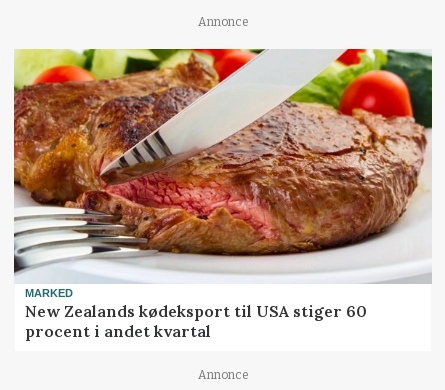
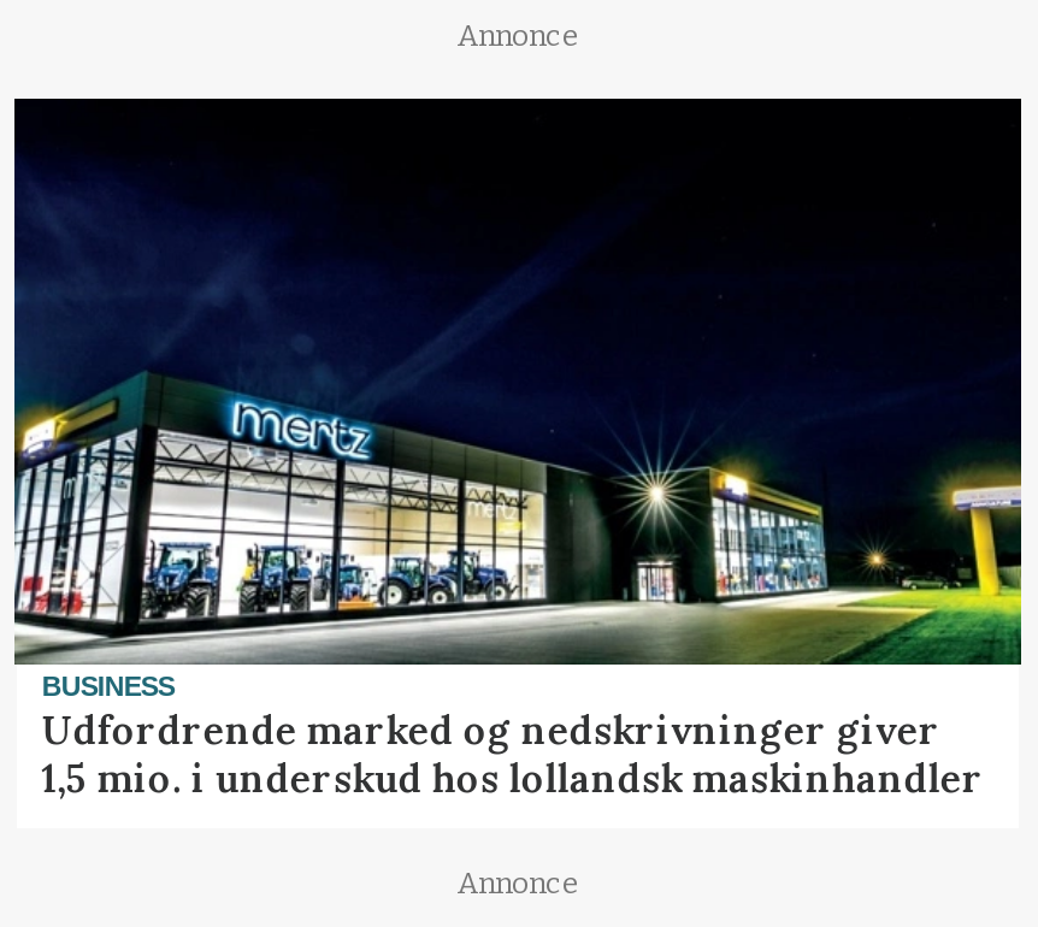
[13,48,433,341] [image] | MARKED | New Zealands kødeksport til USA stiger 60 | procent i andet kvartal -> [12,95,1024,803] [image] | BUSINESS | Udfordrende marked og nedskrivninger giver | 1,5 mio. i underskud hos lollandsk maskinhandler

